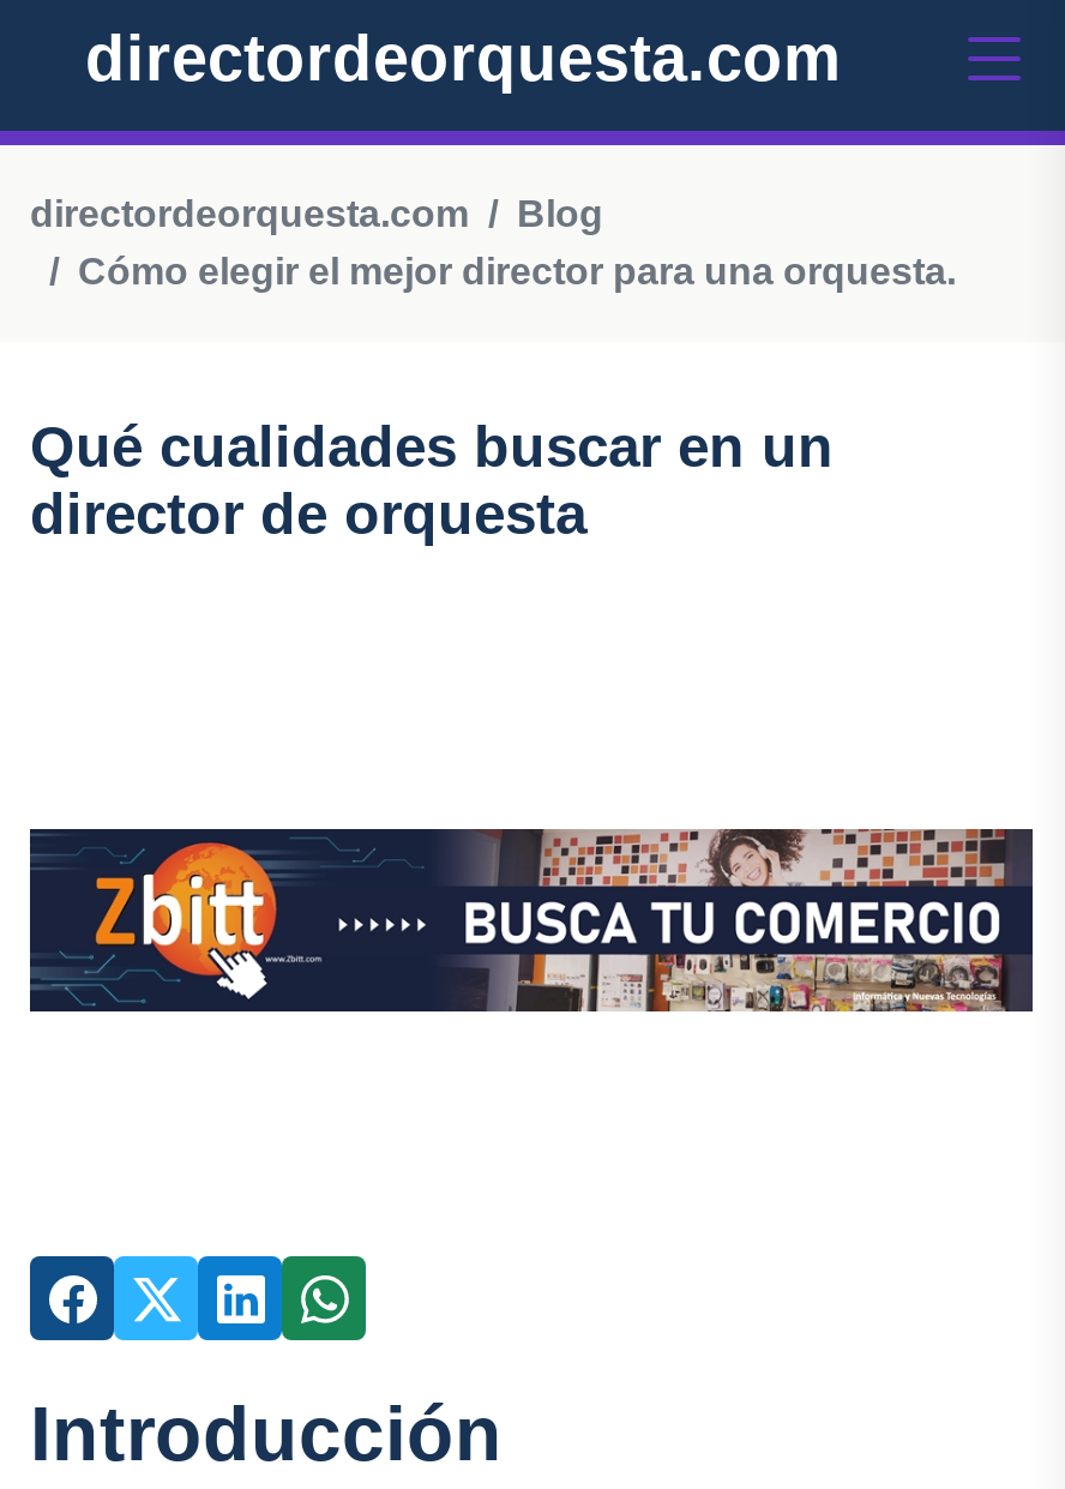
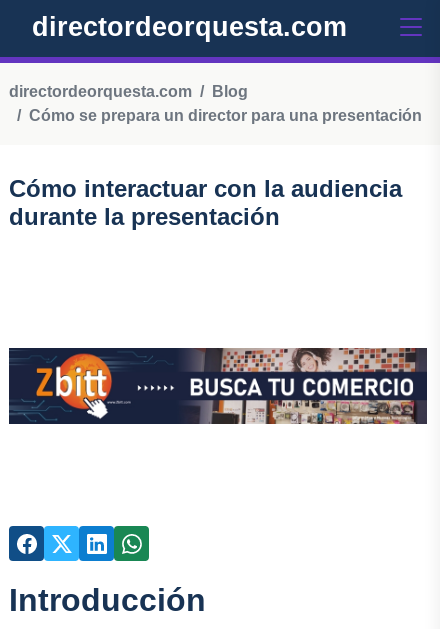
[78,251,956,292] Cómo elegir el mejor director para una orquesta. -> [29,107,422,124] Cómo se prepara un director para una presentación
[30,414,834,546] Qué cualidades buscar en un | director de orquesta -> [9,175,402,230] Cómo interactuar con la audiencia | durante la presentación

